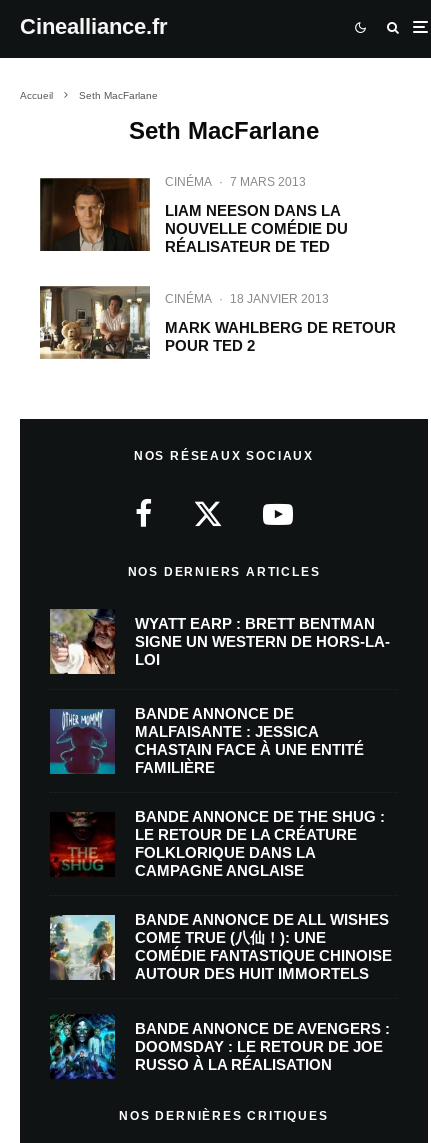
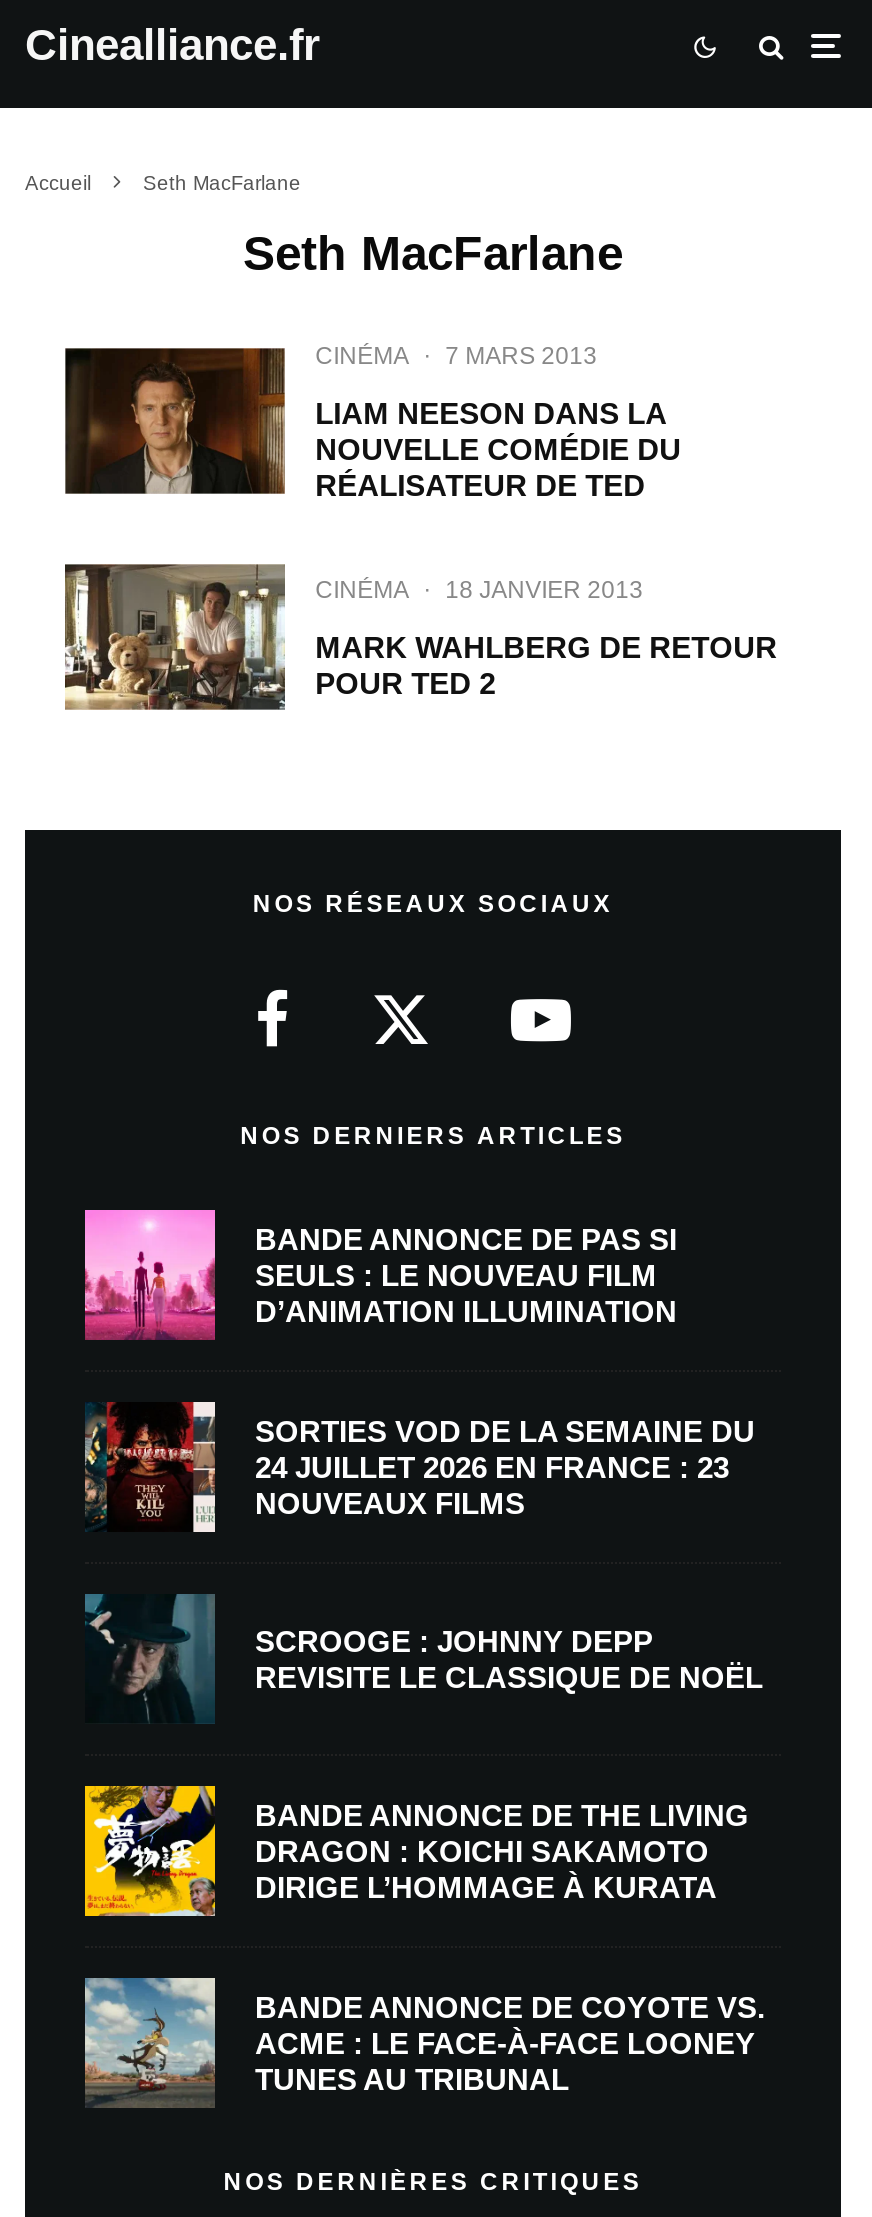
[49,608,390,675] [image] | WYATT EARP : BRETT BENTMAN | SIGNE UN WESTERN DE HORS-LA- | LOI -> [85,1208,677,1342] [image] | BANDE ANNONCE DE PAS SI | SEULS : LE NOUVEAU FILM | D’ANIMATION ILLUMINATION
[49,705,364,776] [image] | BANDE ANNONCE DE | MALFAISANTE : JESSICA | CHASTAIN FACE À UNE ENTITÉ | FAMILIÈRE -> [85,1400,755,1534] [image] | SORTIES VOD DE LA SEMAINE DU | 24 JUILLET 2026 EN FRANCE : 23 | NOUVEAUX FILMS
[49,808,385,879] [image] | BANDE ANNONCE DE THE SHUG : | LE RETOUR DE LA CRÉATURE | FOLKLORIQUE DANS LA | CAMPAGNE ANGLAISE -> [83,1592,763,1724] [image] | SCROOGE : JOHNNY DEPP | REVISITE LE CLASSIQUE DE NOËL
[49,911,392,982] [image] | BANDE ANNONCE DE ALL WISHES | COME TRUE (八仙！): UNE | COMÉDIE FANTASTIQUE CHINOISE | AUTOUR DES HUIT IMMORTELS -> [83,1784,749,1918] [image] | BANDE ANNONCE DE THE LIVING | DRAGON : KOICHI SAKAMOTO | DIRIGE L’HOMMAGE À KURATA
[50,1014,390,1079] [image] | BANDE ANNONCE DE AVENGERS : | DOOMSDAY : LE RETOUR DE JOE | RUSSO À LA RÉALISATION -> [83,1976,765,2108] [image] | BANDE ANNONCE DE COYOTE VS. | ACME : LE FACE-À-FACE LOONEY | TUNES AU TRIBUNAL

